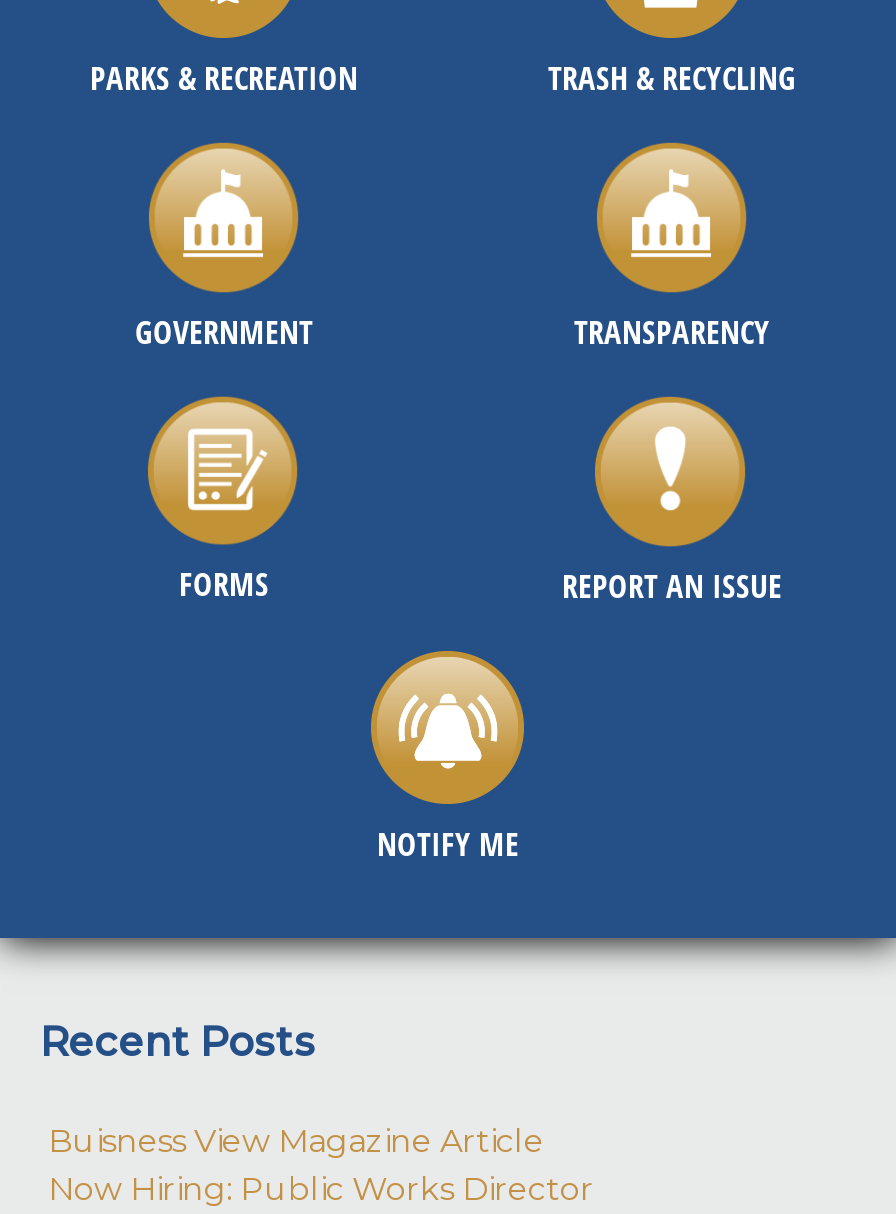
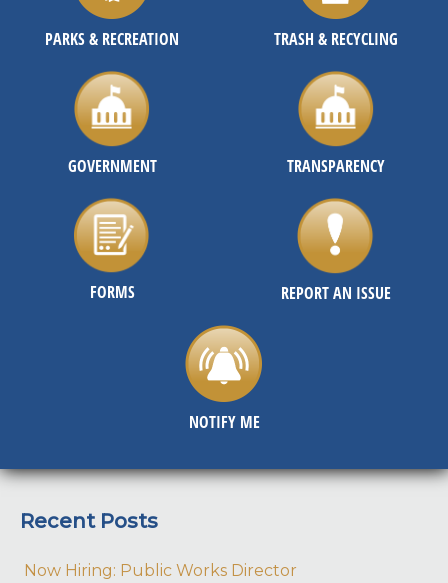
[48,1123,544,1161] Buisness View Magazine Article -> none

